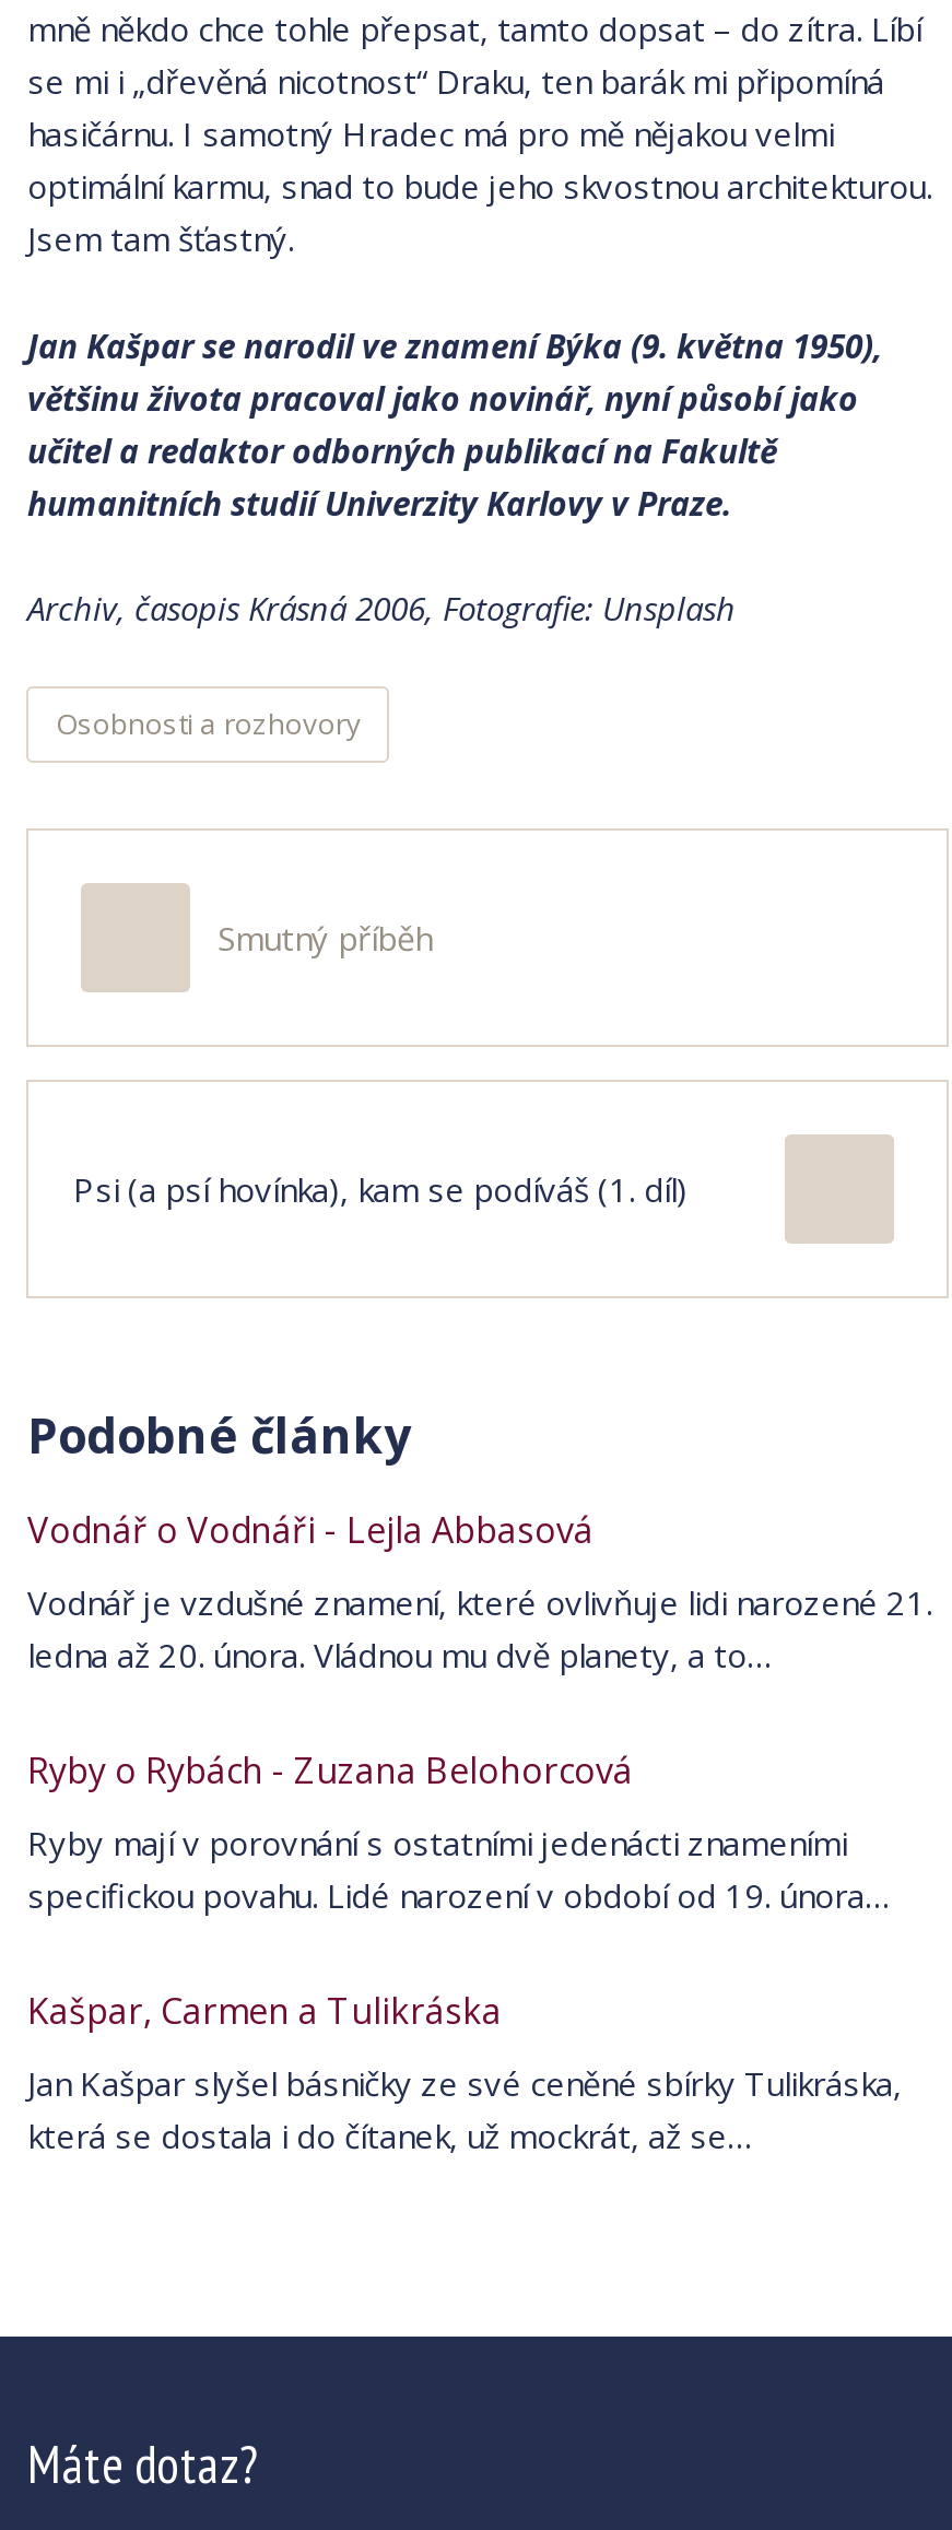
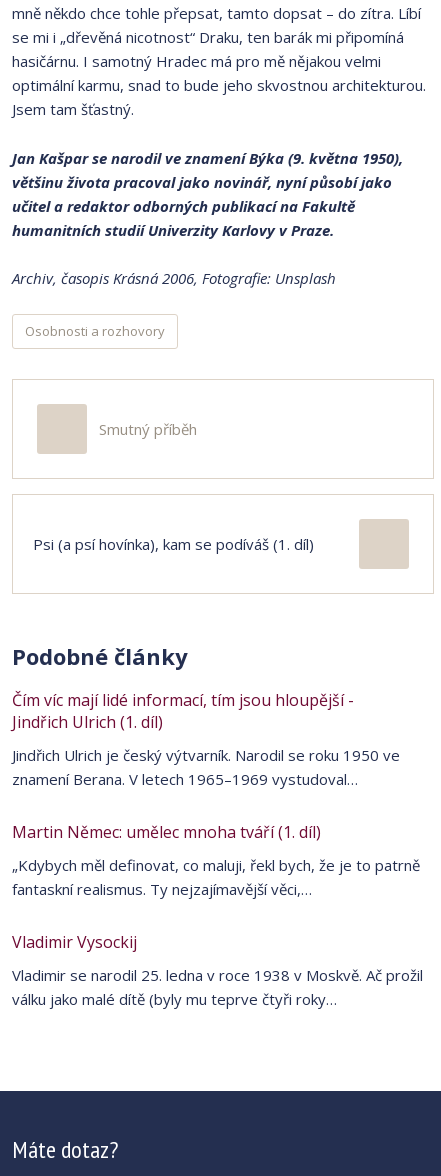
[27,1507,593,1555] Vodnář o Vodnáři - Lejla Abbasová -> [12,689,354,733] Čím víc mají lidé informací, tím jsou hloupější - | Jindřich Ulrich (1. díl)
[27,1581,932,1677] Vodnář je vzdušné znamení, které ovlivňuje lidi narozené 21. | ledna až 20. února. Vládnou mu dvě planety, a to… -> [12,745,400,789] Jindřich Ulrich je český výtvarník. Narodil se roku 1950 ve | znamení Berana. V letech 1965–1969 vystudoval…
[27,1747,633,1795] Ryby o Rybách - Zuzana Belohorcová -> [12,821,321,843] Martin Němec: umělec mnoha tváří (1. díl)
[27,1822,888,1918] Ryby mají v porovnání s ostatními jedenácti znameními | specifickou povahu. Lidé narození v období od 19. února… -> [12,855,420,899] „Kdybych měl definovat, co maluji, řekl bych, že je to patrně | fantaskní realismus. Ty nejzajímavější věci,…
[27,1988,501,2036] Kašpar, Carmen a Tulikráska -> [12,931,137,953] Vladimir Vysockij
[27,2062,902,2158] Jan Kašpar slyšel básničky ze své ceněné sbírky Tulikráska, | která se dostala i do čítanek, už mockrát, až se… -> [12,965,423,1009] Vladimir se narodil 25. ledna v roce 1938 v Moskvě. Ač prožil | válku jako malé dítě (byly mu teprve čtyři roky…

